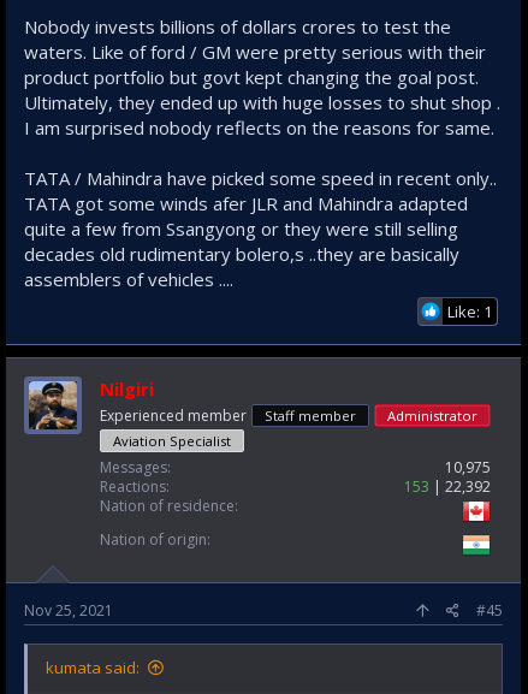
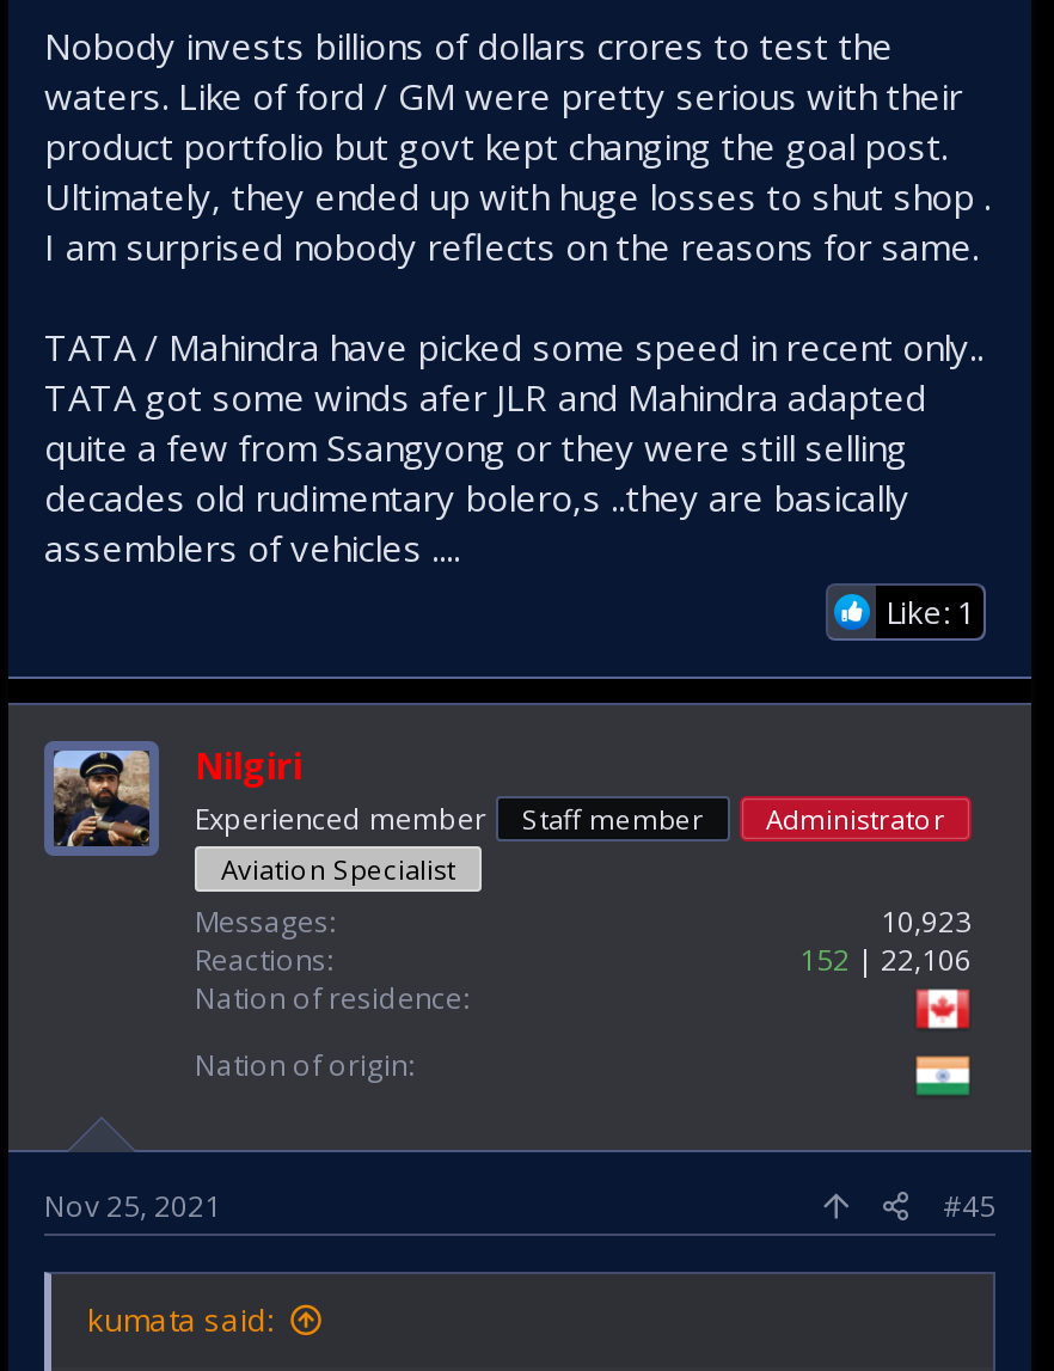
[445,457,491,477] 10,975 -> [881,900,972,941] 10,923
[404,476,429,496] 153 -> [799,939,850,979] 152
[445,476,491,496] 22,392 -> [881,939,972,979] 22,106

